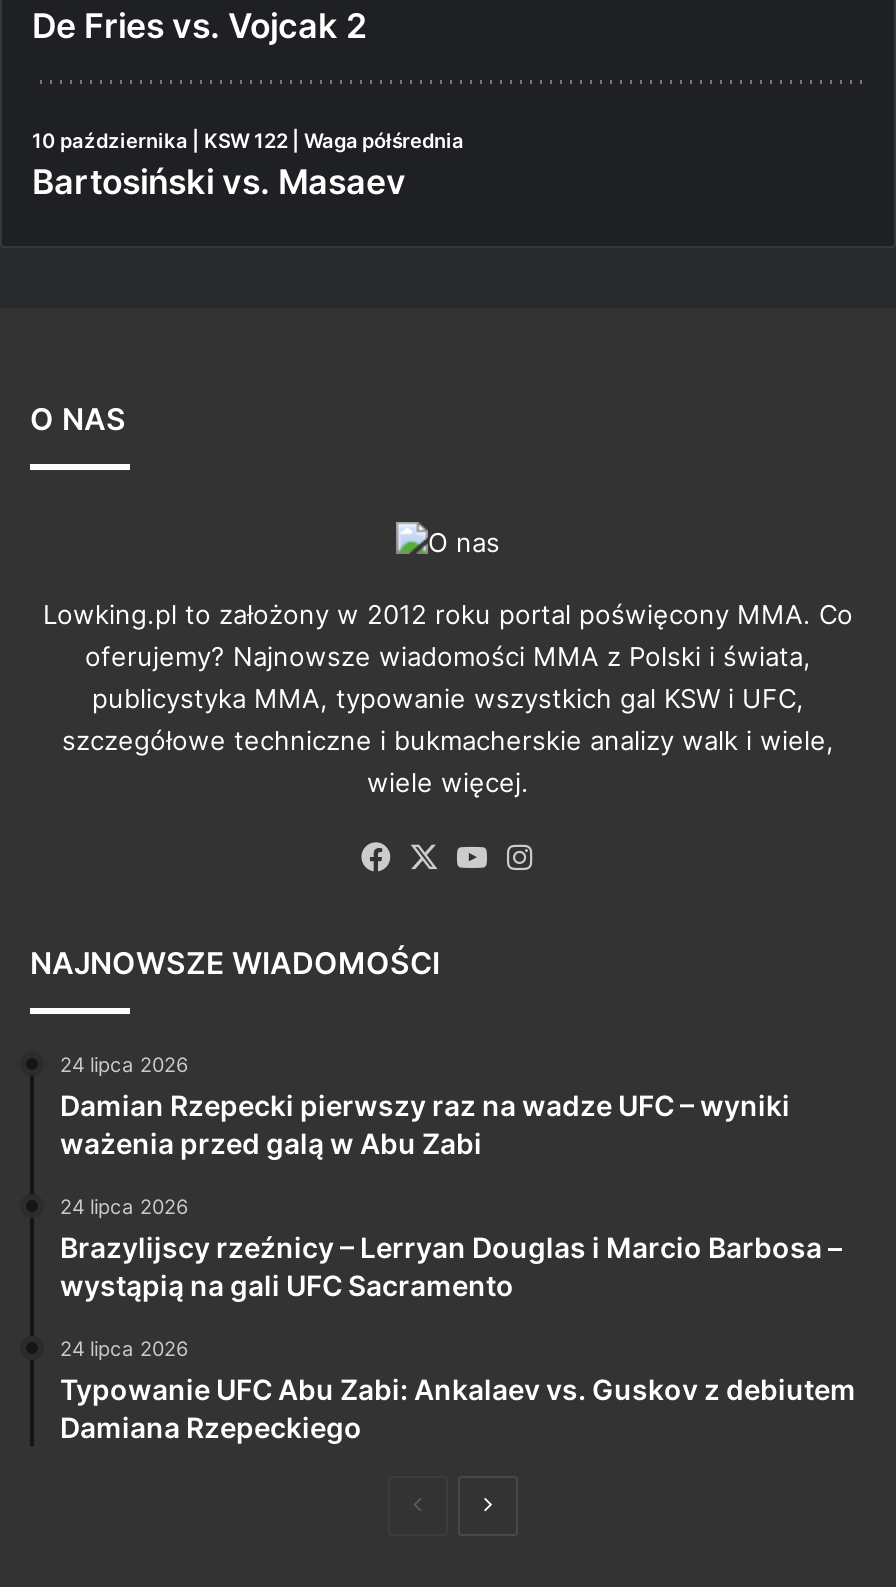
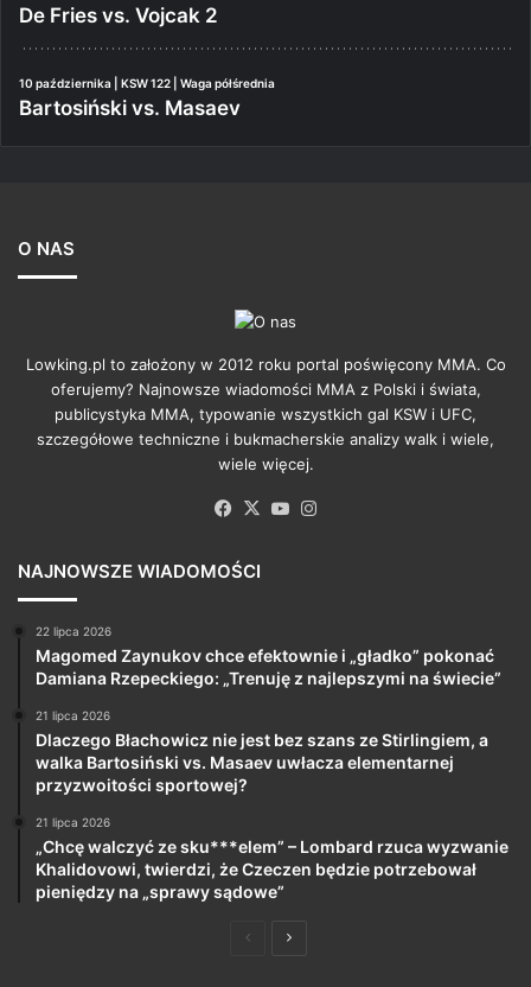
[60,1052,790,1160] 24 lipca 2026 | Damian Rzepecki pierwszy raz na wadze UFC – wyniki | ważenia przed galą w Abu Zabi -> [36,624,501,688] 22 lipca 2026 | Magomed Zaynukov chce efektownie i „gładko” pokonać | Damiana Rzepeckiego: „Trenuję z najlepszymi na świecie”
[60,1194,842,1302] 24 lipca 2026 | Brazylijscy rzeźnicy – Lerryan Douglas i Marcio Barbosa – | wystąpią na gali UFC Sacramento -> [36,708,488,795] 21 lipca 2026 | Dlaczego Błachowicz nie jest bez szans ze Stirlingiem, a | walka Bartosiński vs. Masaev uwłacza elementarnej | przyzwoitości sportowej?
[60,1336,856,1444] 24 lipca 2026 | Typowanie UFC Abu Zabi: Ankalaev vs. Guskov z debiutem | Damiana Rzepeckiego -> [36,815,508,901] 21 lipca 2026 | „Chcę walczyć ze sku***elem” – Lombard rzuca wyzwanie | Khalidovowi, twierdzi, że Czeczen będzie potrzebował | pieniędzy na „sprawy sądowe”

